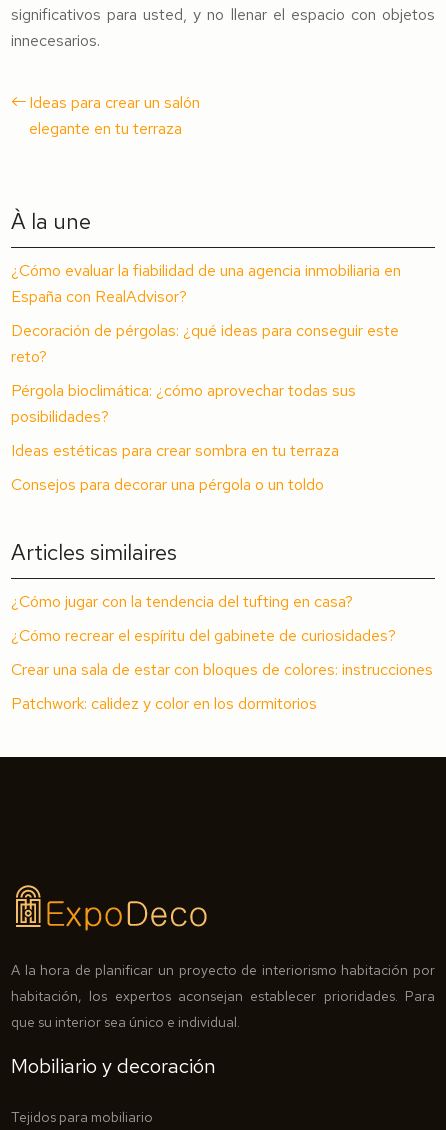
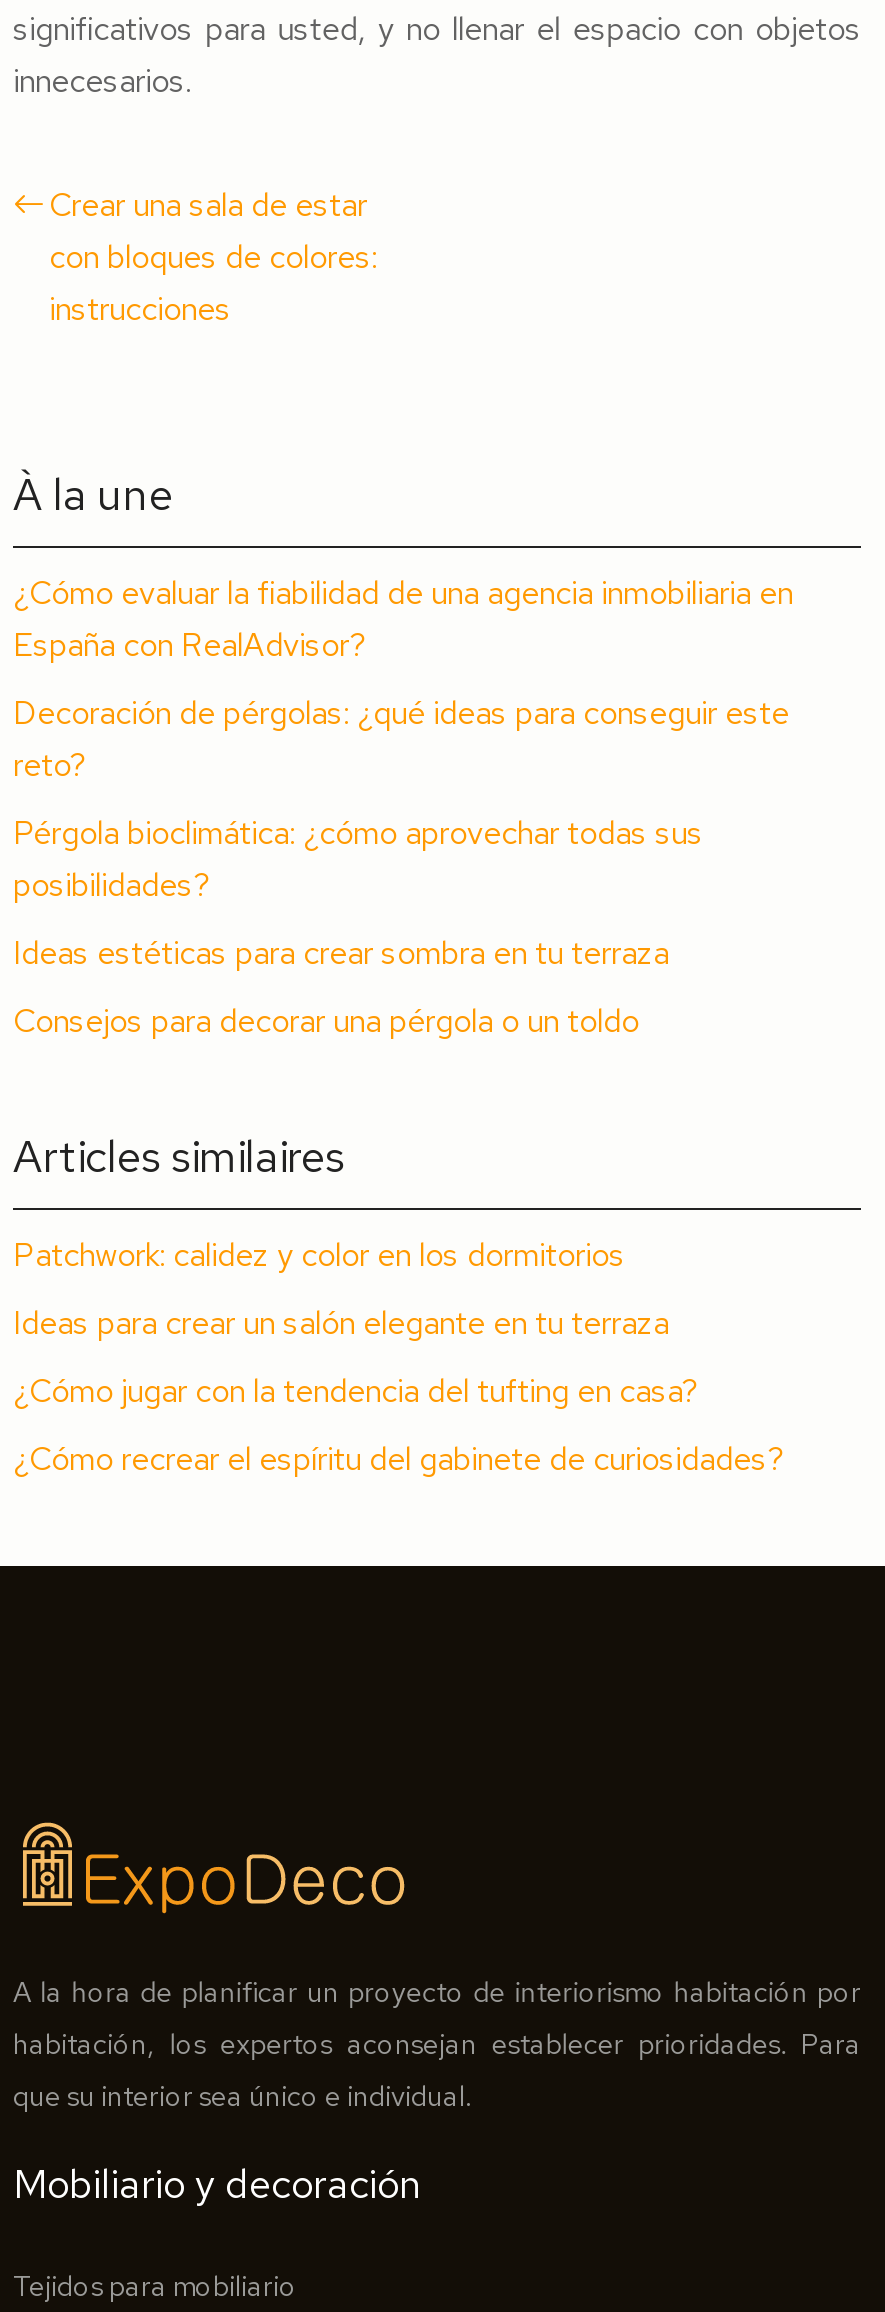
[29,92,200,139] Ideas para crear un salón | elegante en tu terraza -> [49,184,377,330] Crear una sala de estar | con bloques de colores: | instrucciones
none -> [13,1302,669,1344] Ideas para crear un salón elegante en tu terraza
moved [11,591,396,646] -> [13,1370,783,1480]: ¿Cómo jugar con la tendencia del tufting en casa? | ¿Cómo recrear el espíritu del gabinete de curiosidades?
[11,659,433,680] Crear una sala de estar con bloques de colores: instrucciones -> none
moved [11,693,317,714] -> [13,1234,625,1276]: Patchwork: calidez y color en los dormitorios

